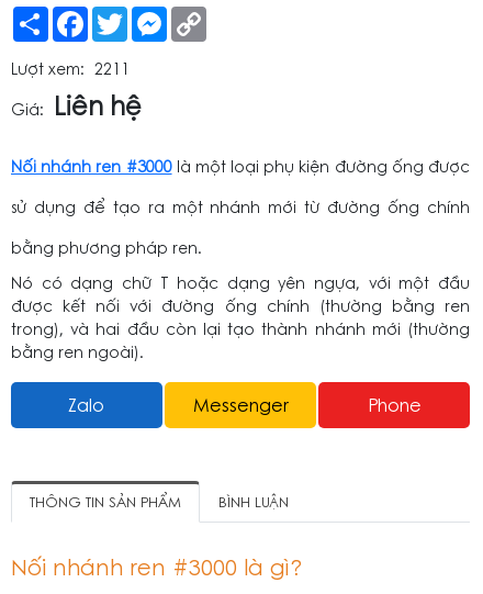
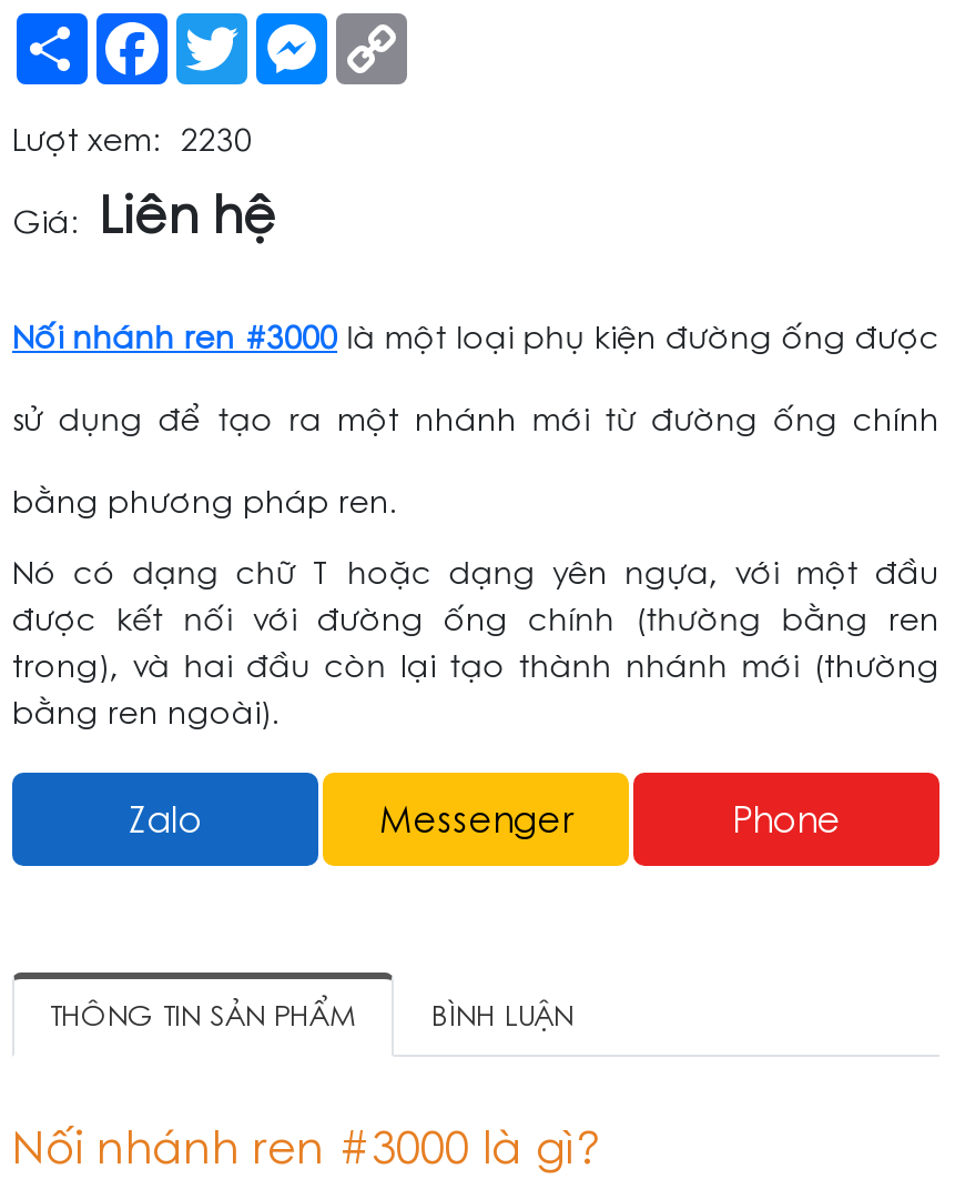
[11,58,130,80] Lượt xem: 2211 -> [12,118,252,162] Lượt xem: 2230

